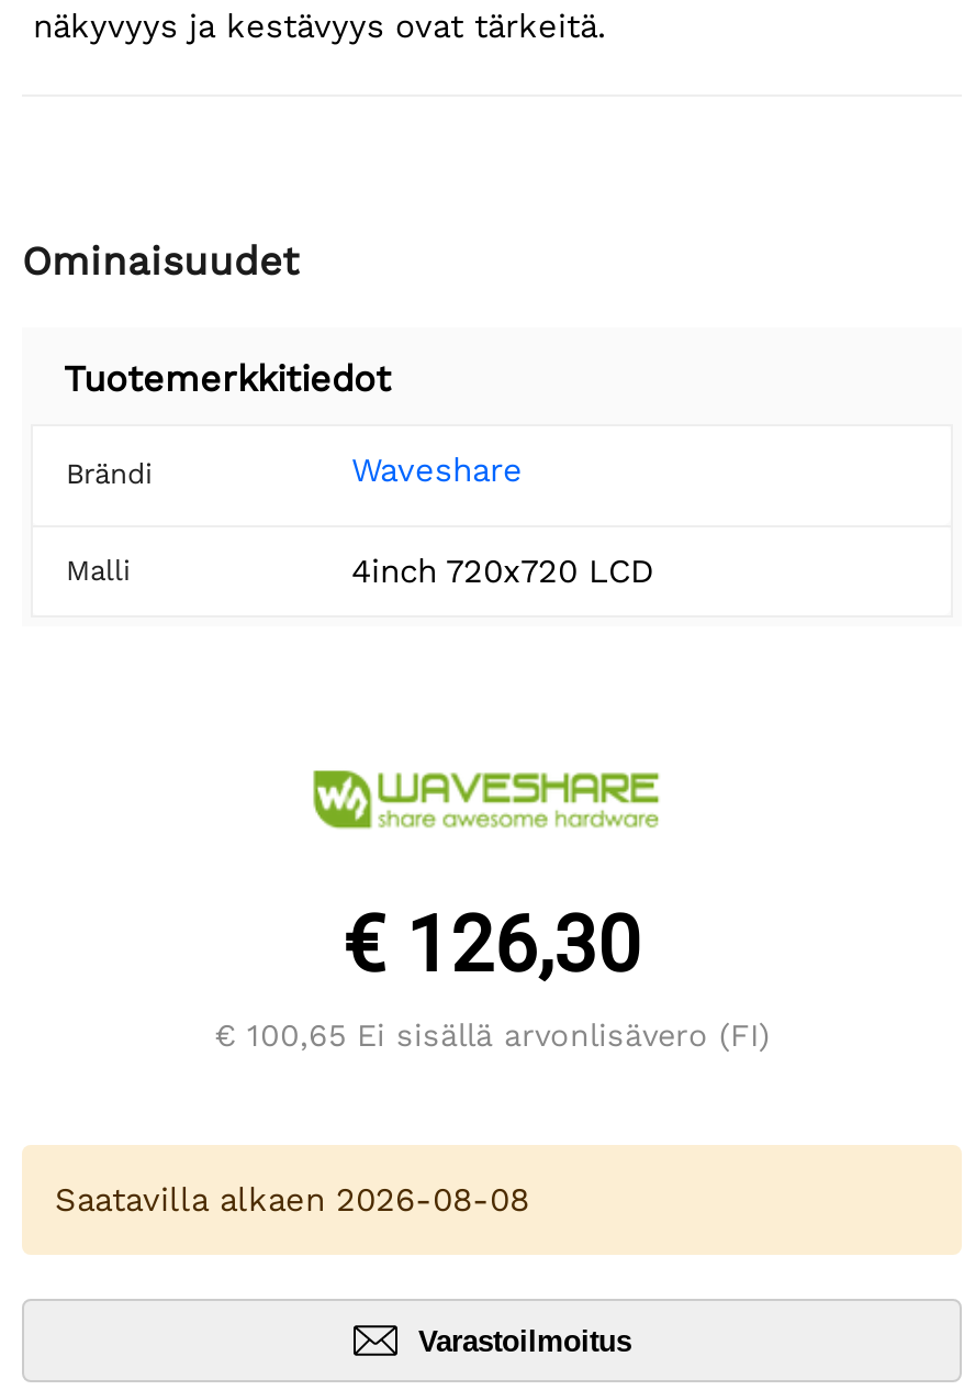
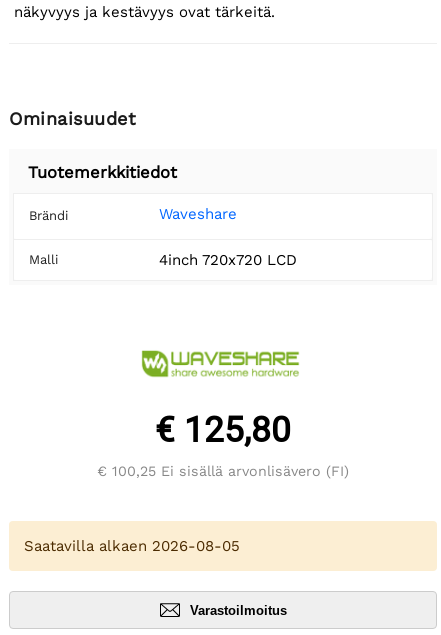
[343,902,641,992] € 126,30 -> [155,410,291,451] € 125,80
[214,1018,770,1054] € 100,65 Ei sisällä arvonlisävero (FI) -> [97,463,349,479] € 100,25 Ei sisällä arvonlisävero (FI)
[55,1181,529,1221] Saatavilla alkaen 2026-08-08 -> [24,537,240,555] Saatavilla alkaen 2026-08-05

